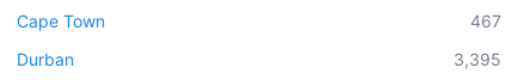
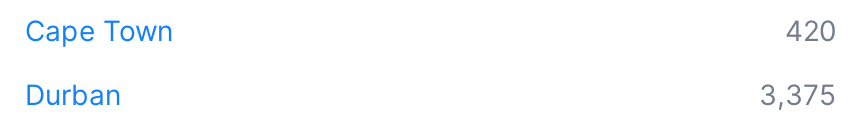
[470,11,501,31] 467 -> [785,13,837,47] 420
[454,49,501,69] 3,395 -> [759,77,837,111] 3,375

